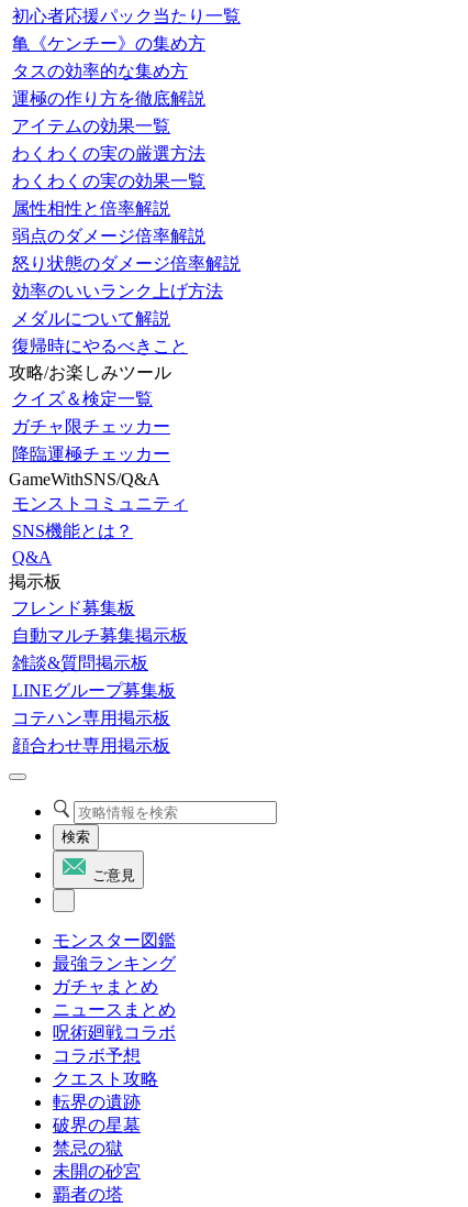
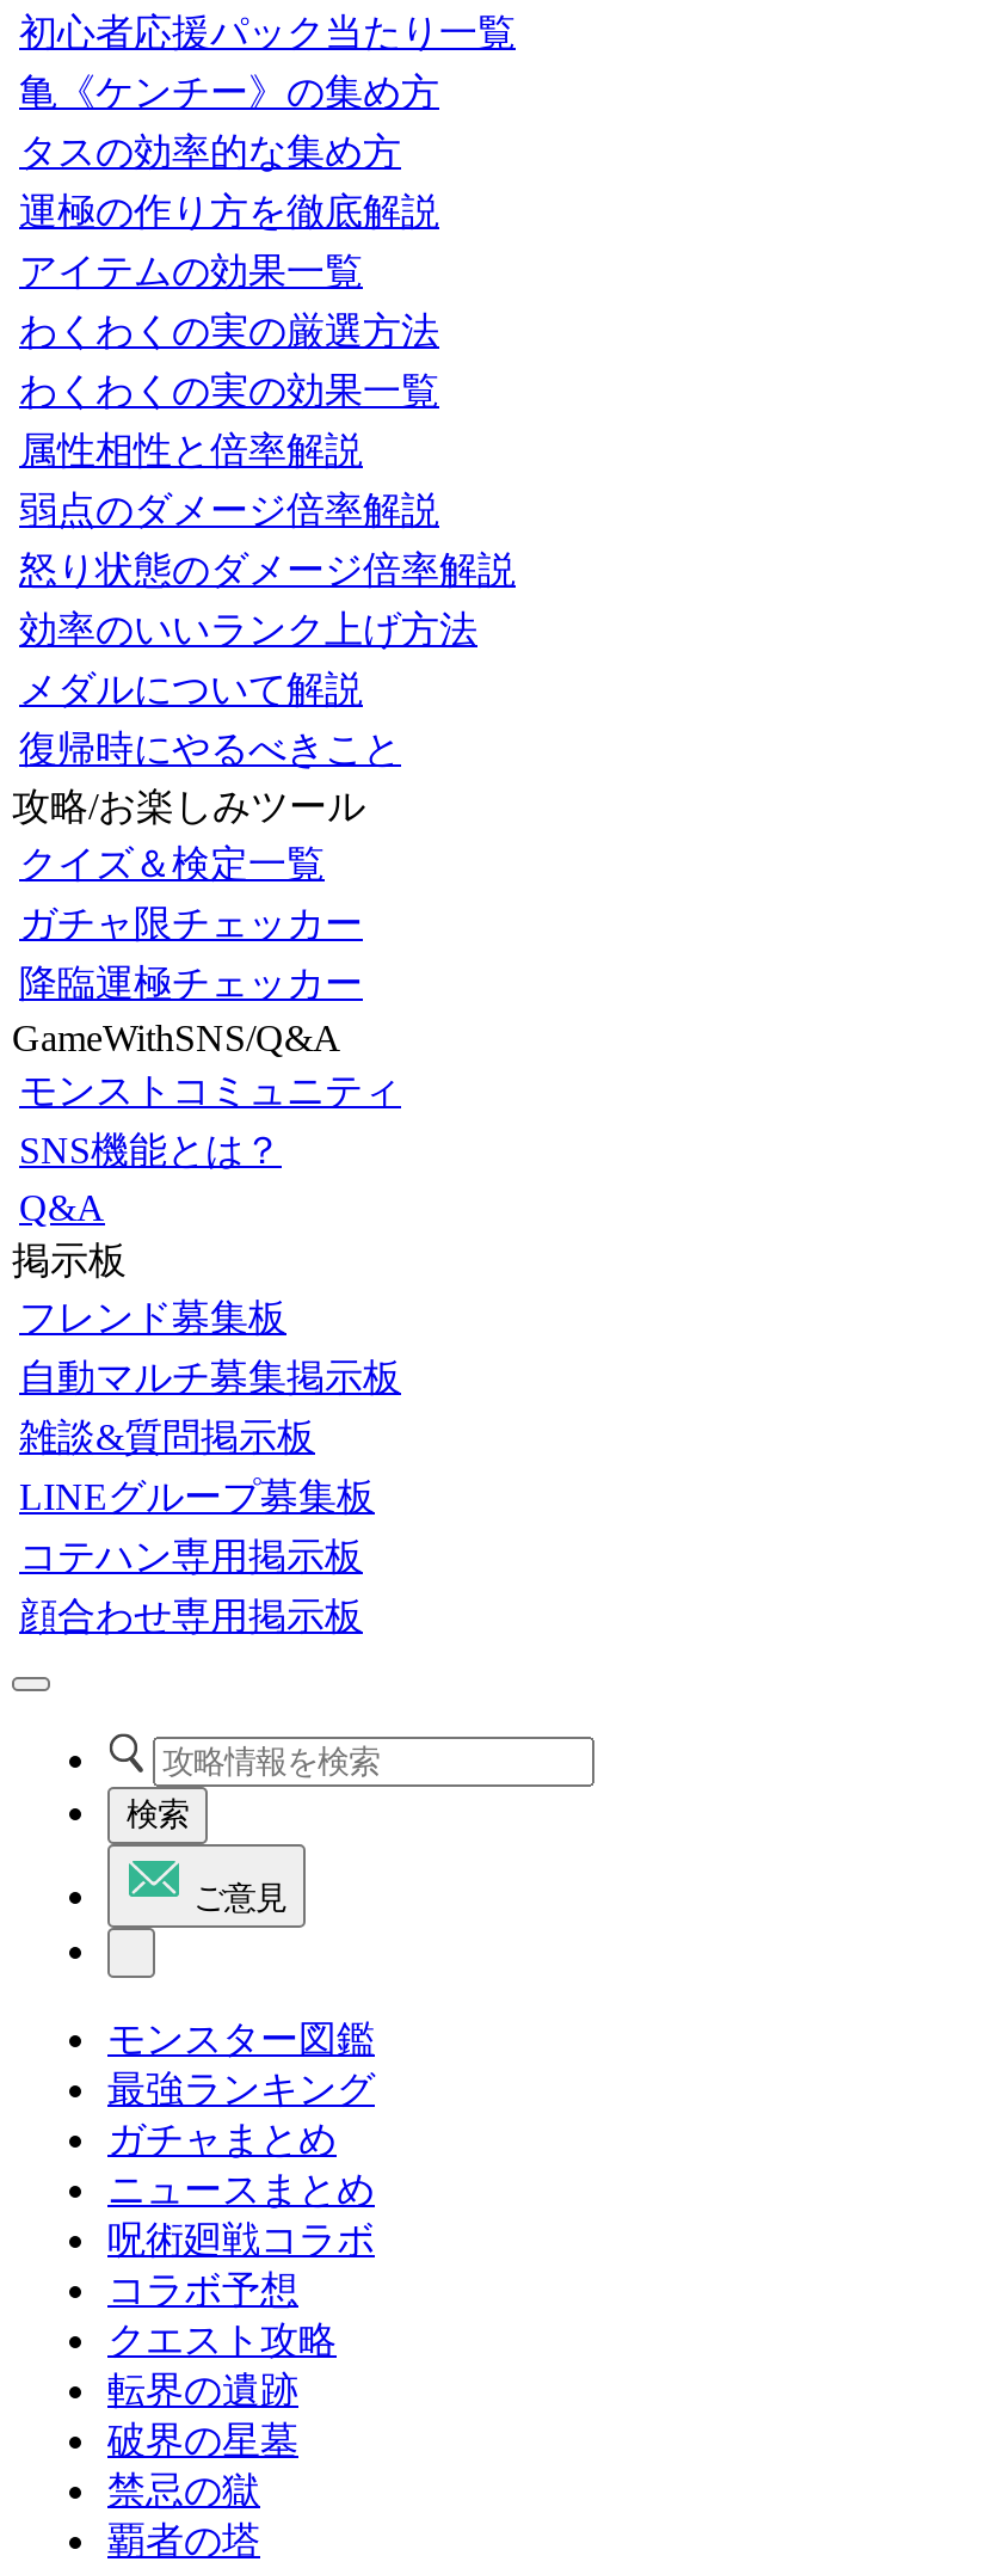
[53,1162,141,1181] 未開の砂宮 -> none

